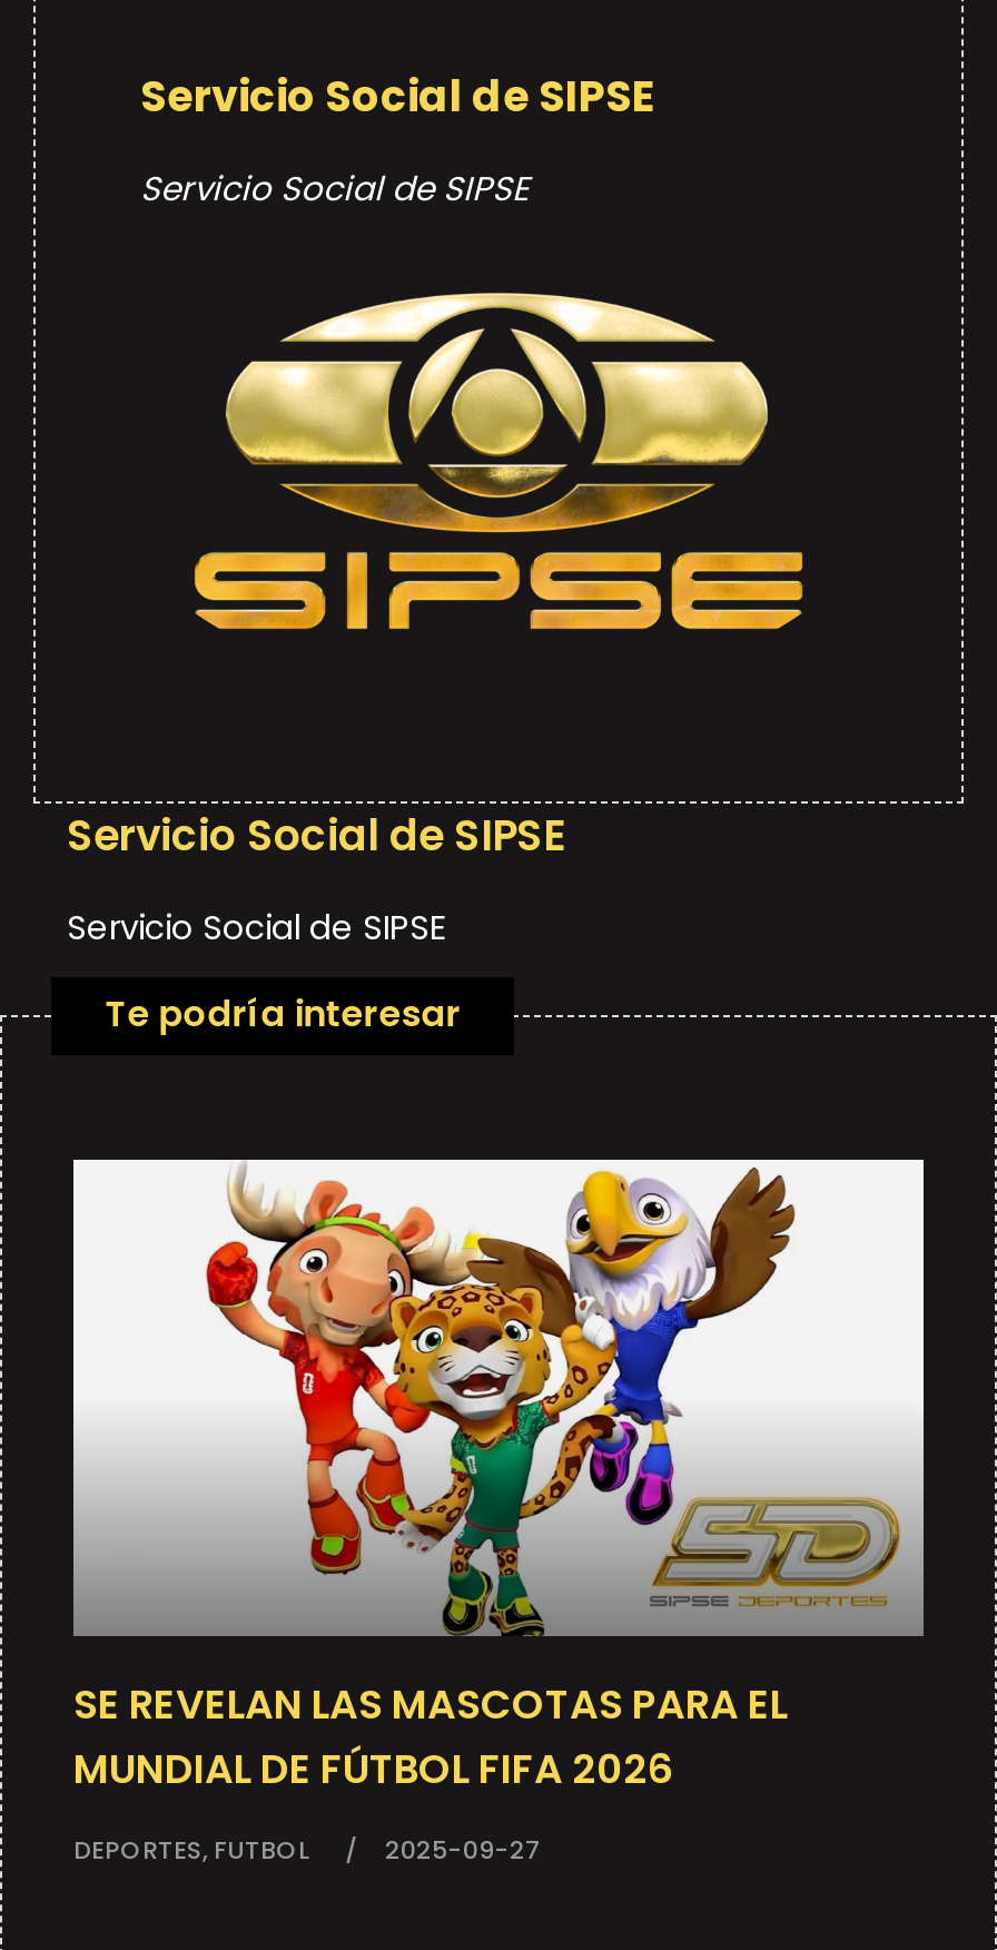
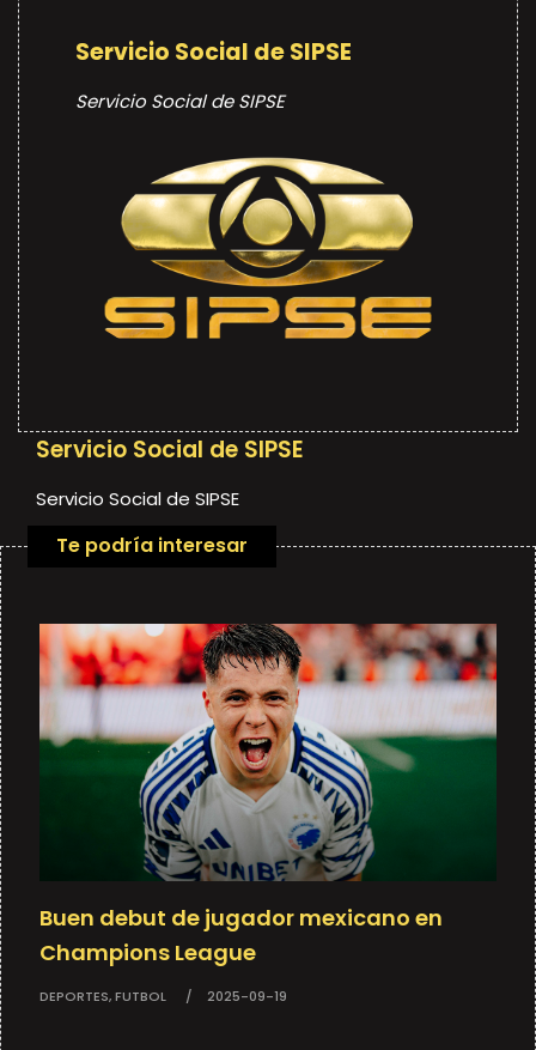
[71,1158,926,1797] [image] | SE REVELAN LAS MASCOTAS PARA EL | MUNDIAL DE FÚTBOL FIFA 2026 -> [38,623,498,968] [image] | Buen debut de jugador mexicano en | Champions League
[385,1833,541,1869] 2025-09-27 -> [207,987,287,1006] 2025-09-19

